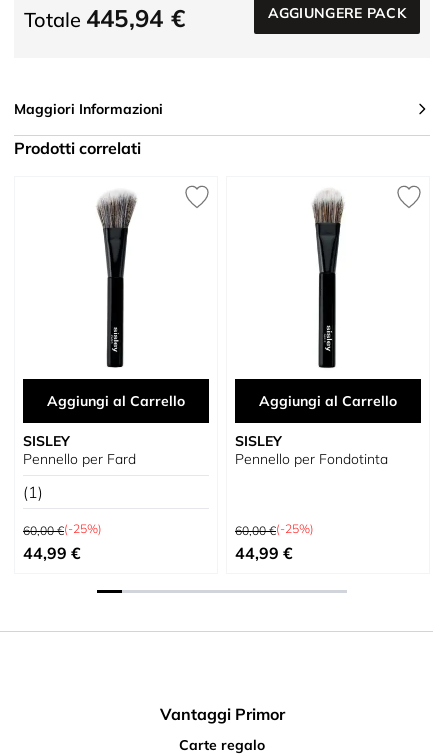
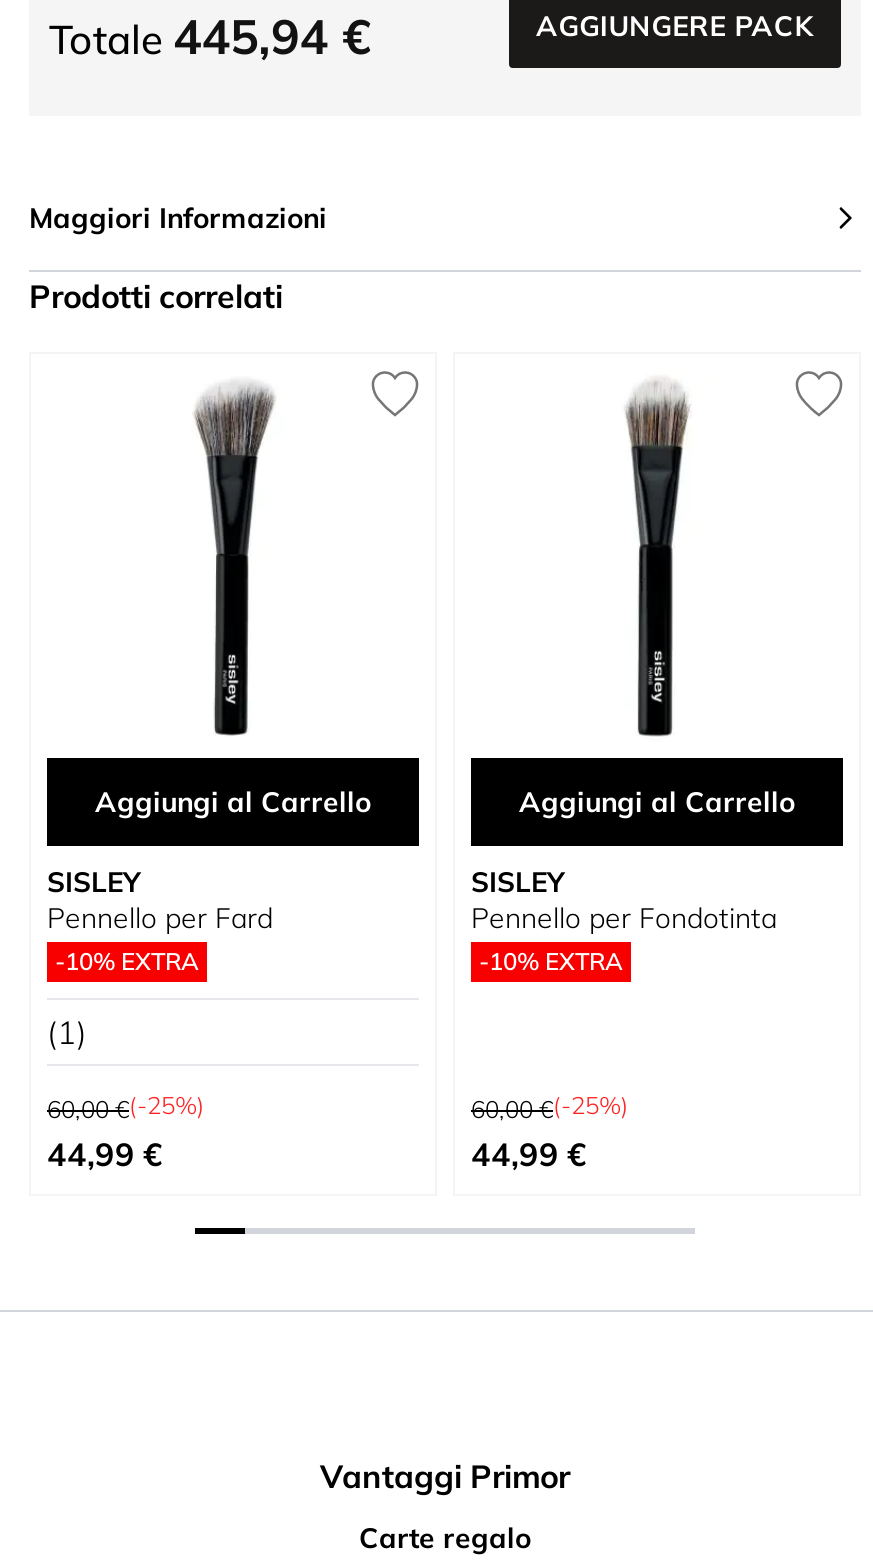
none -> [55,946,199,976] -10% EXTRA
none -> [479,946,623,976] -10% EXTRA

